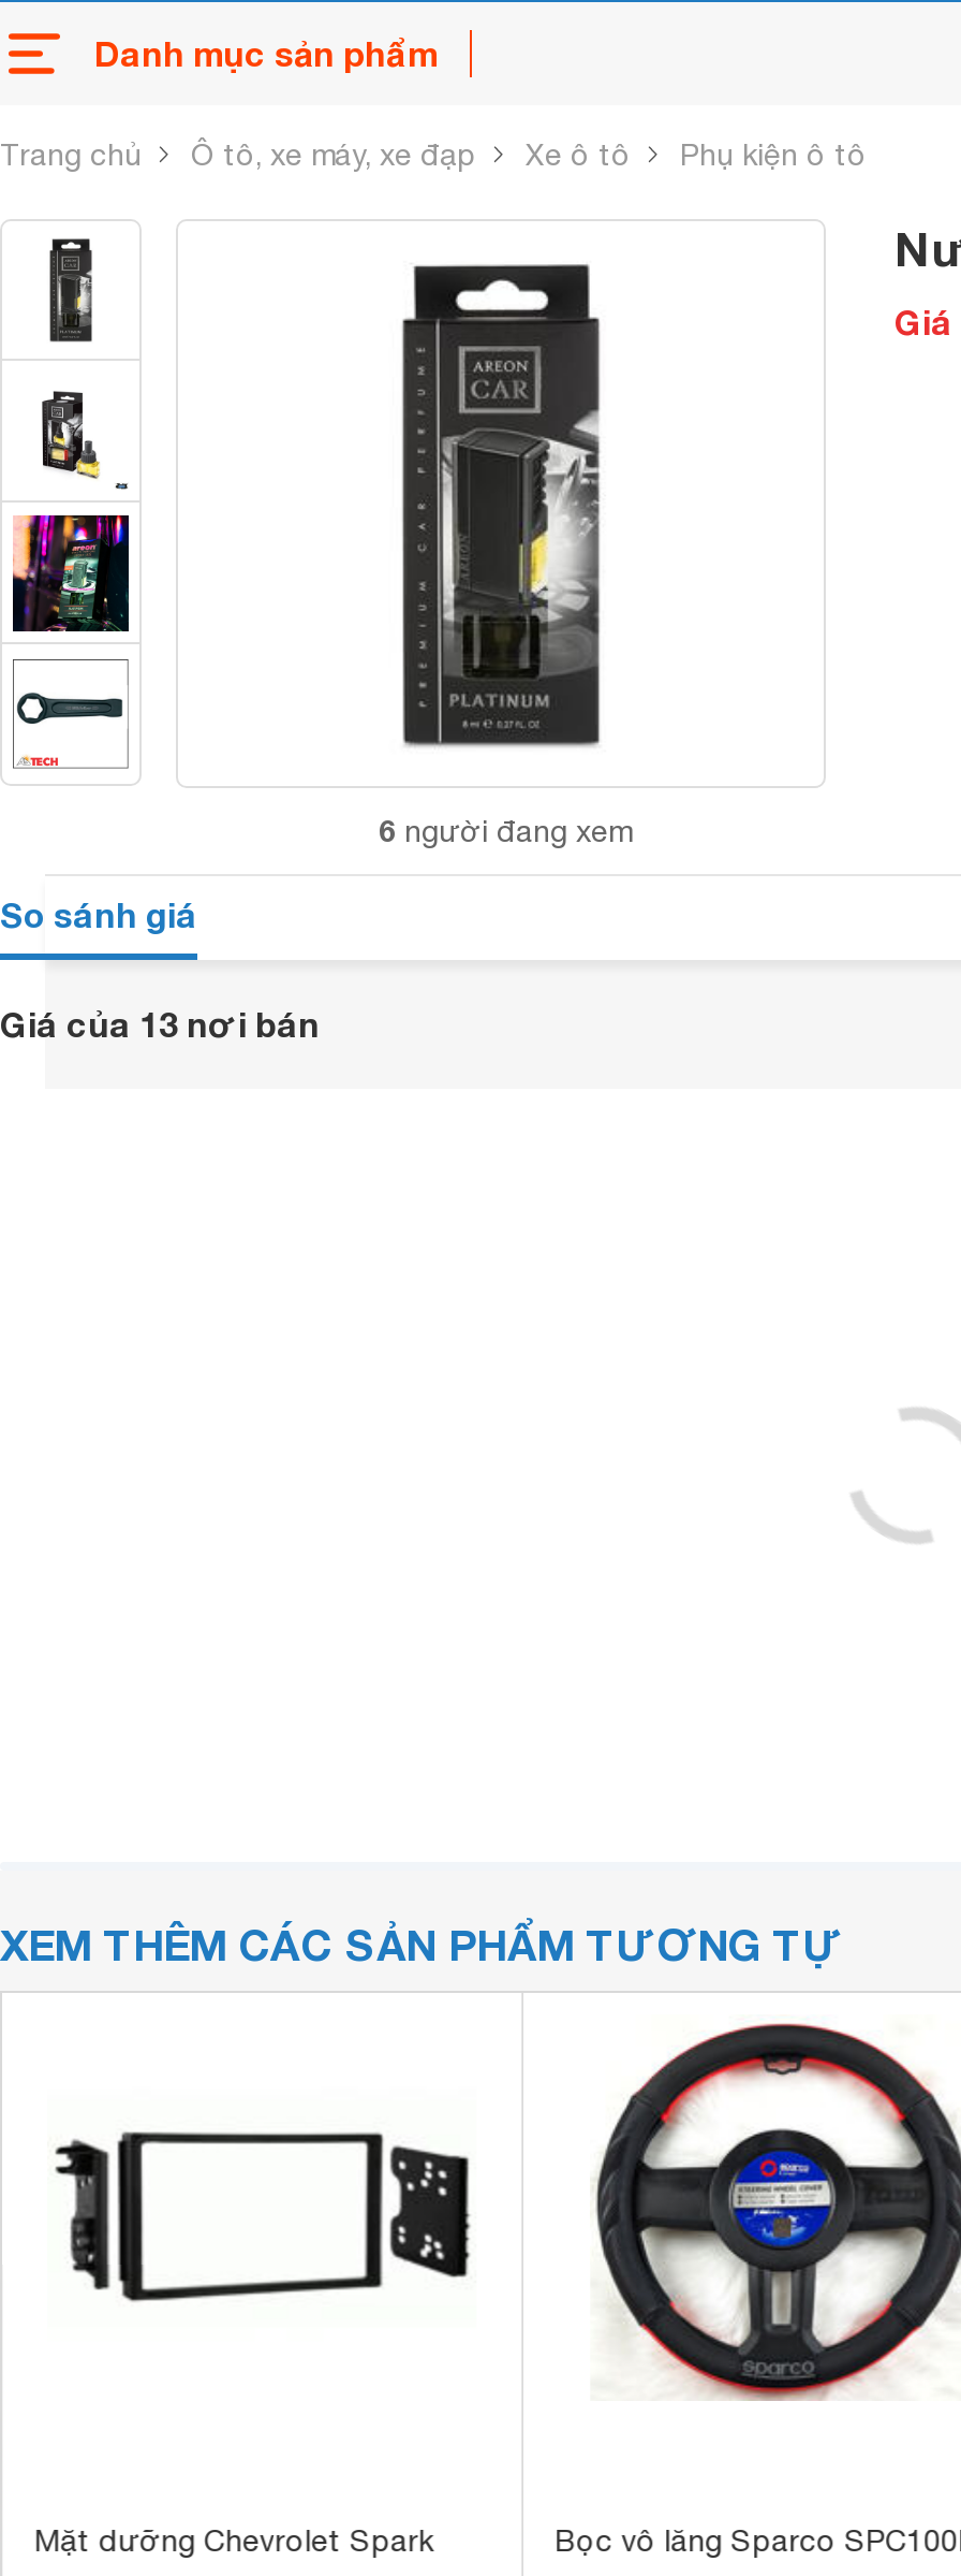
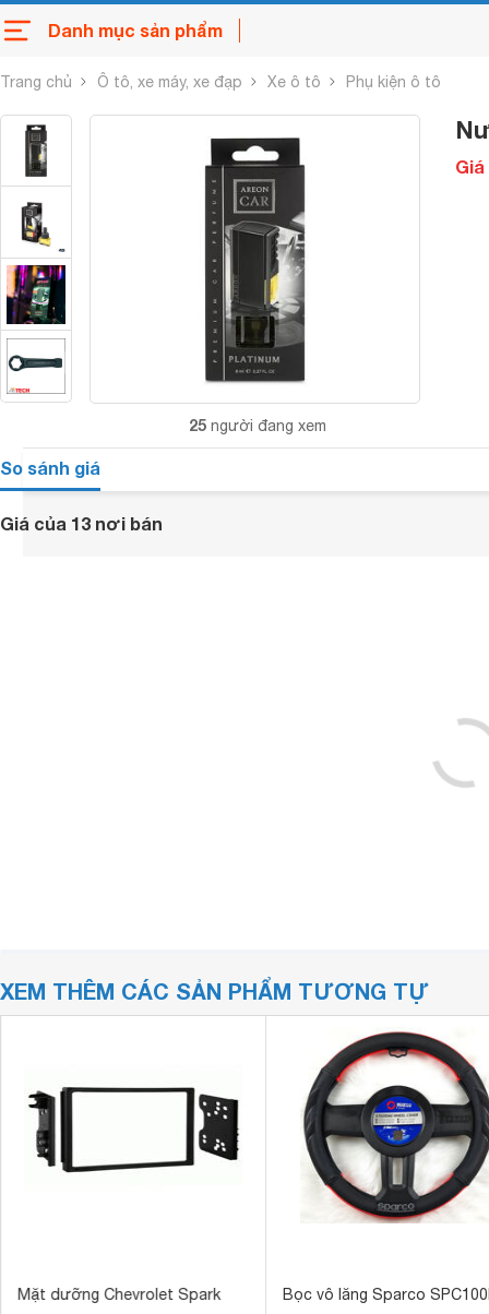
[370,812,632,848] 6 người đang xem -> [184,416,326,434] 25 người đang xem

